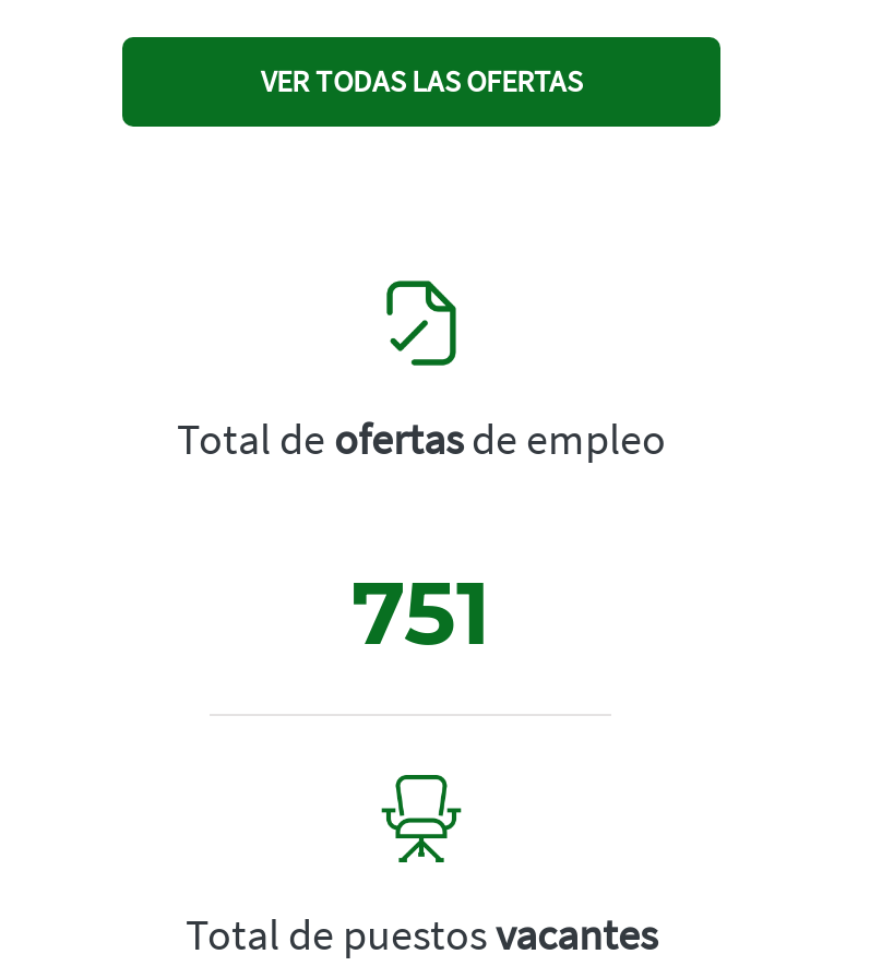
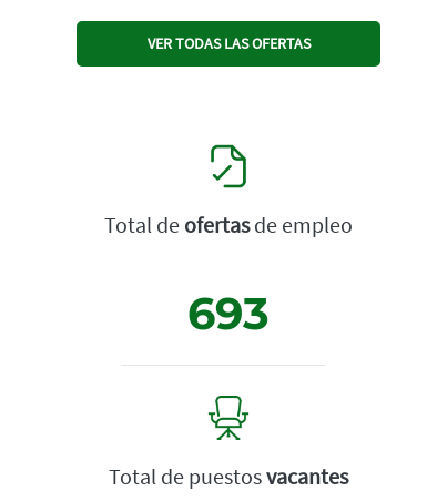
[351,559,491,666] 751 -> [187,286,270,341] 693

